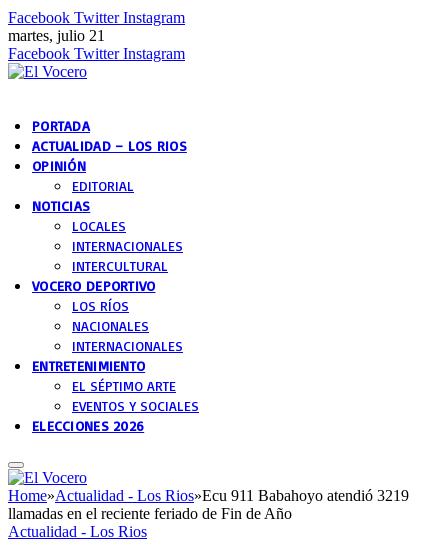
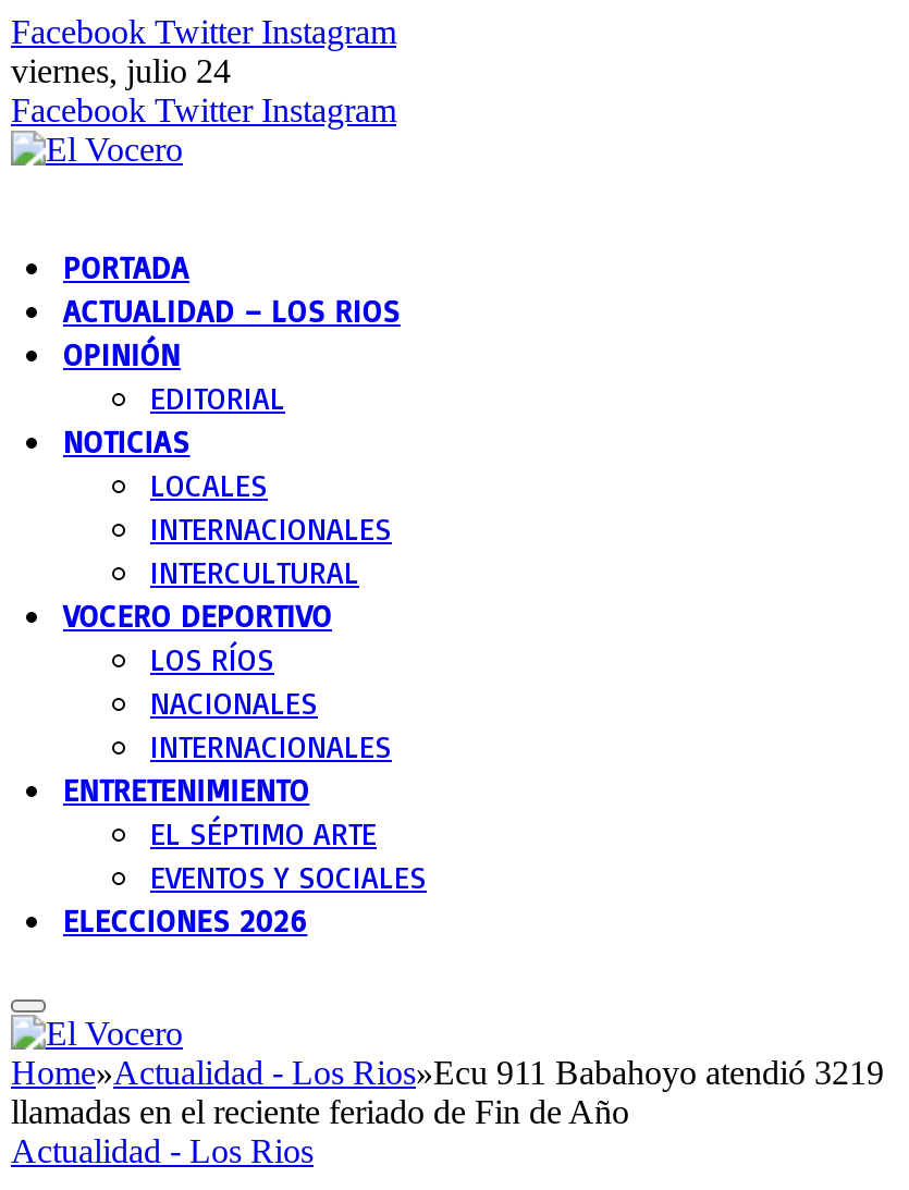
[8,27,105,44] martes, julio 21 -> [11,52,231,89] viernes, julio 24

